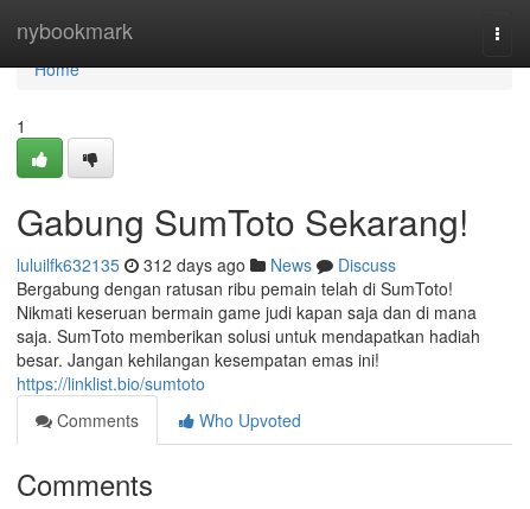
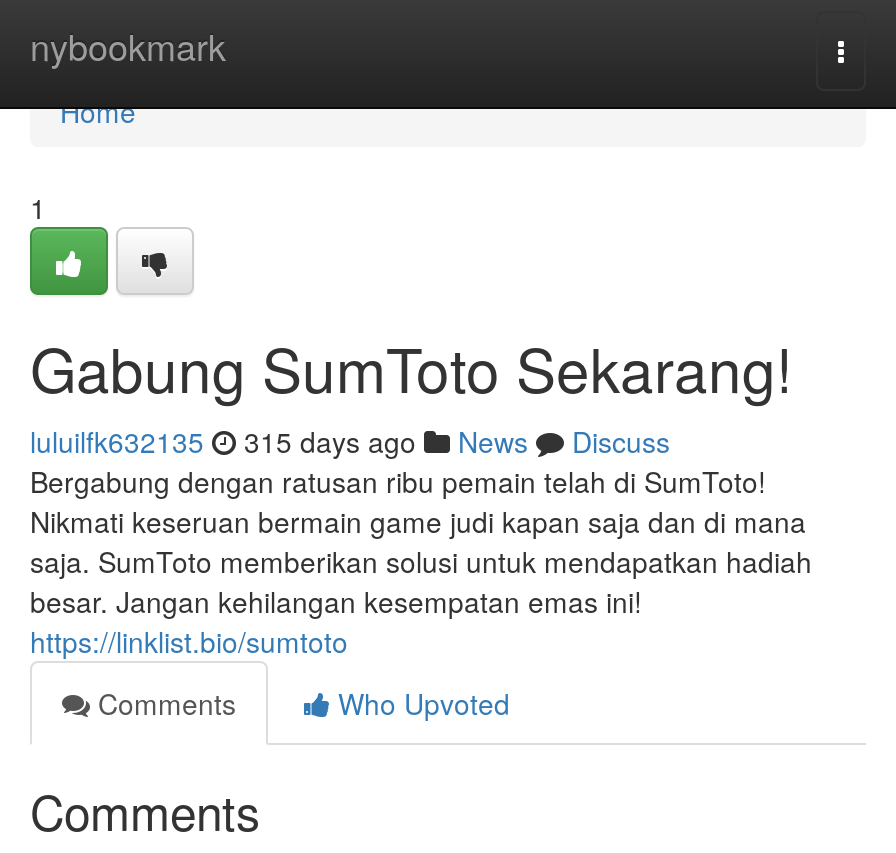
[17,253,396,276] luluilfk632135 312 days ago News Discuss -> [30,421,670,461] luluilfk632135 315 days ago News Discuss

